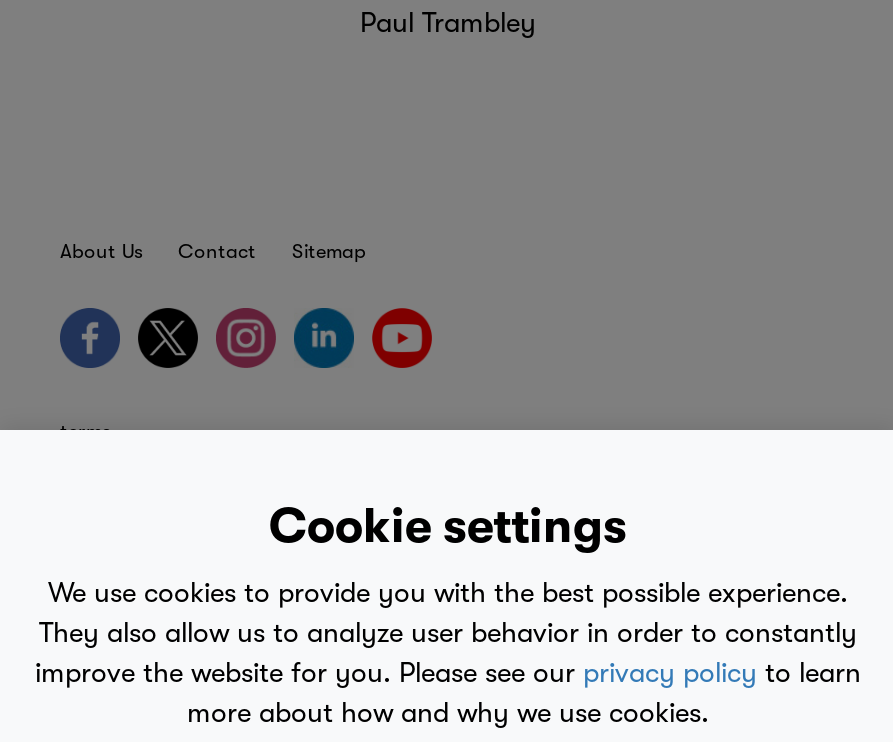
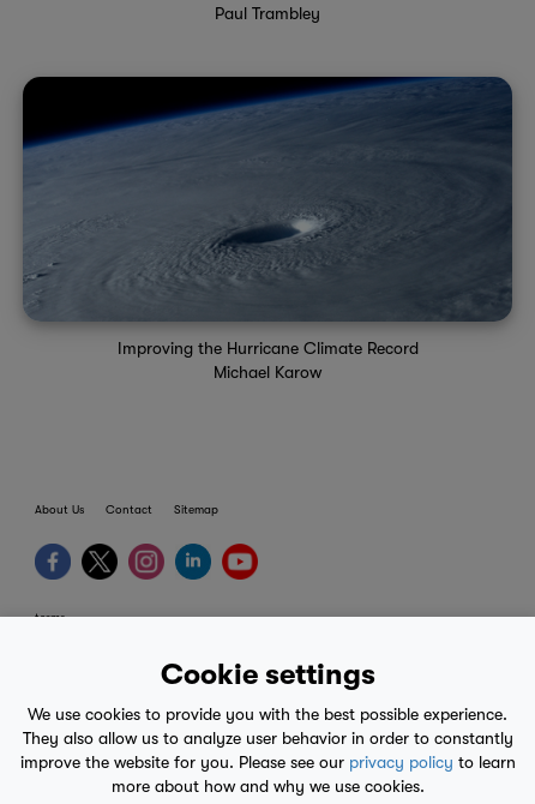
none -> [22,76,513,382] [image] | Improving the Hurricane Climate Record | Michael Karow

